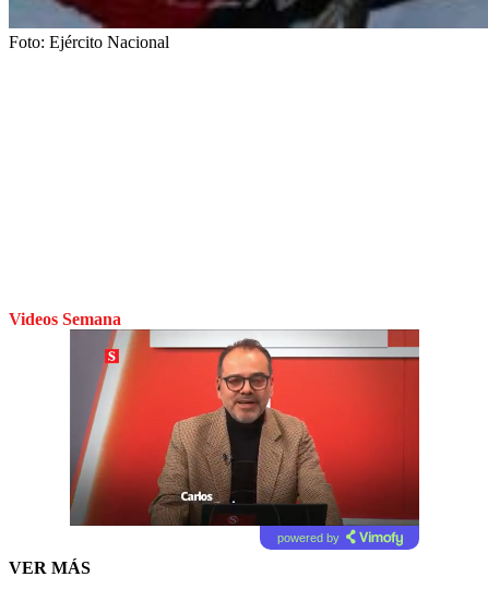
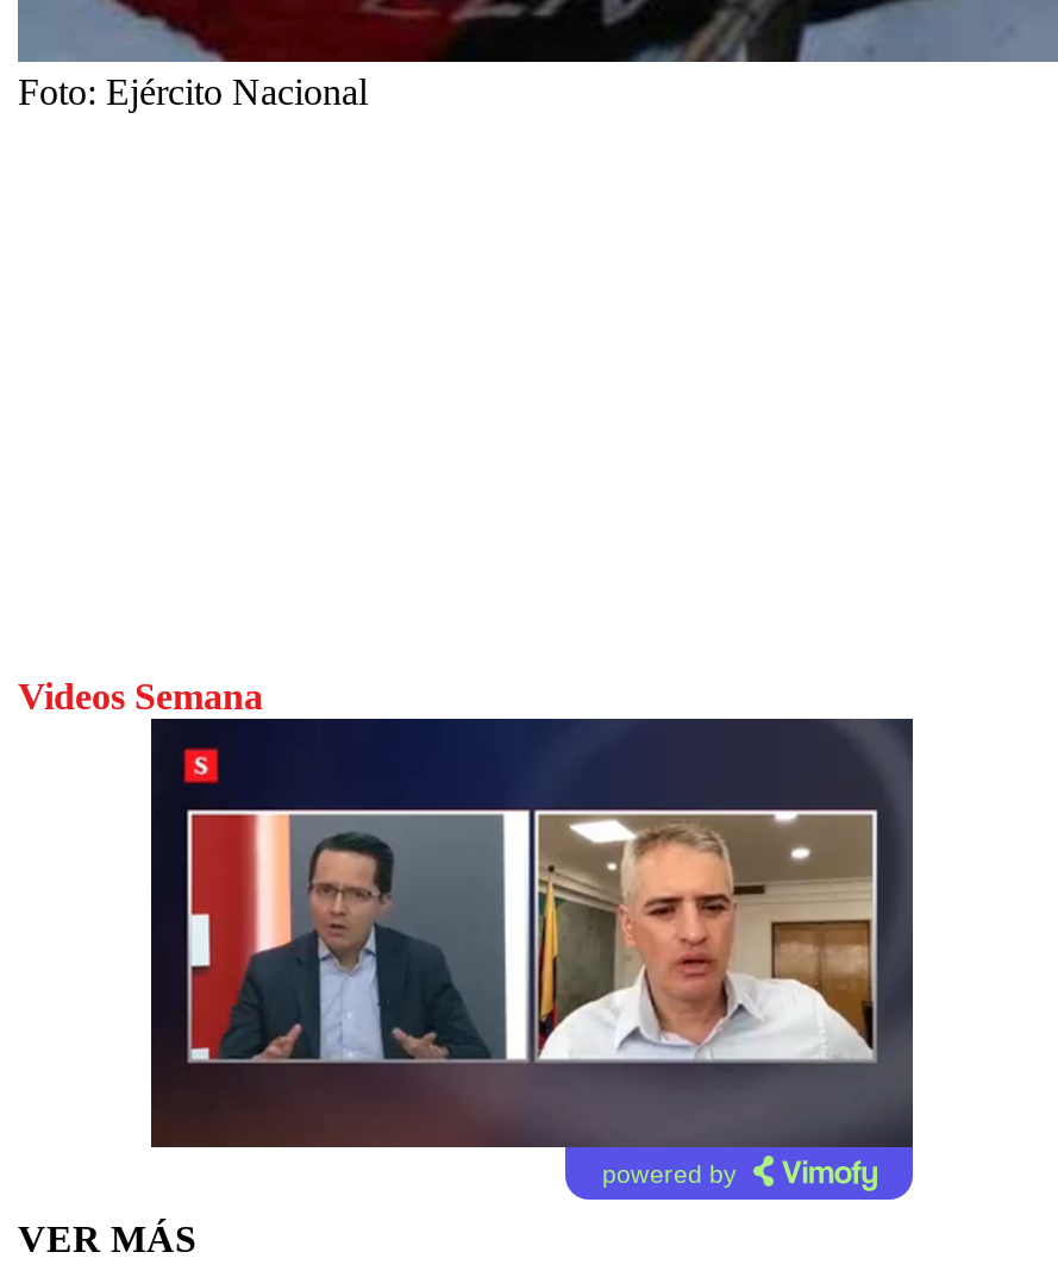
[70,328,420,526] [image] -> [149,716,915,1147] [image]

